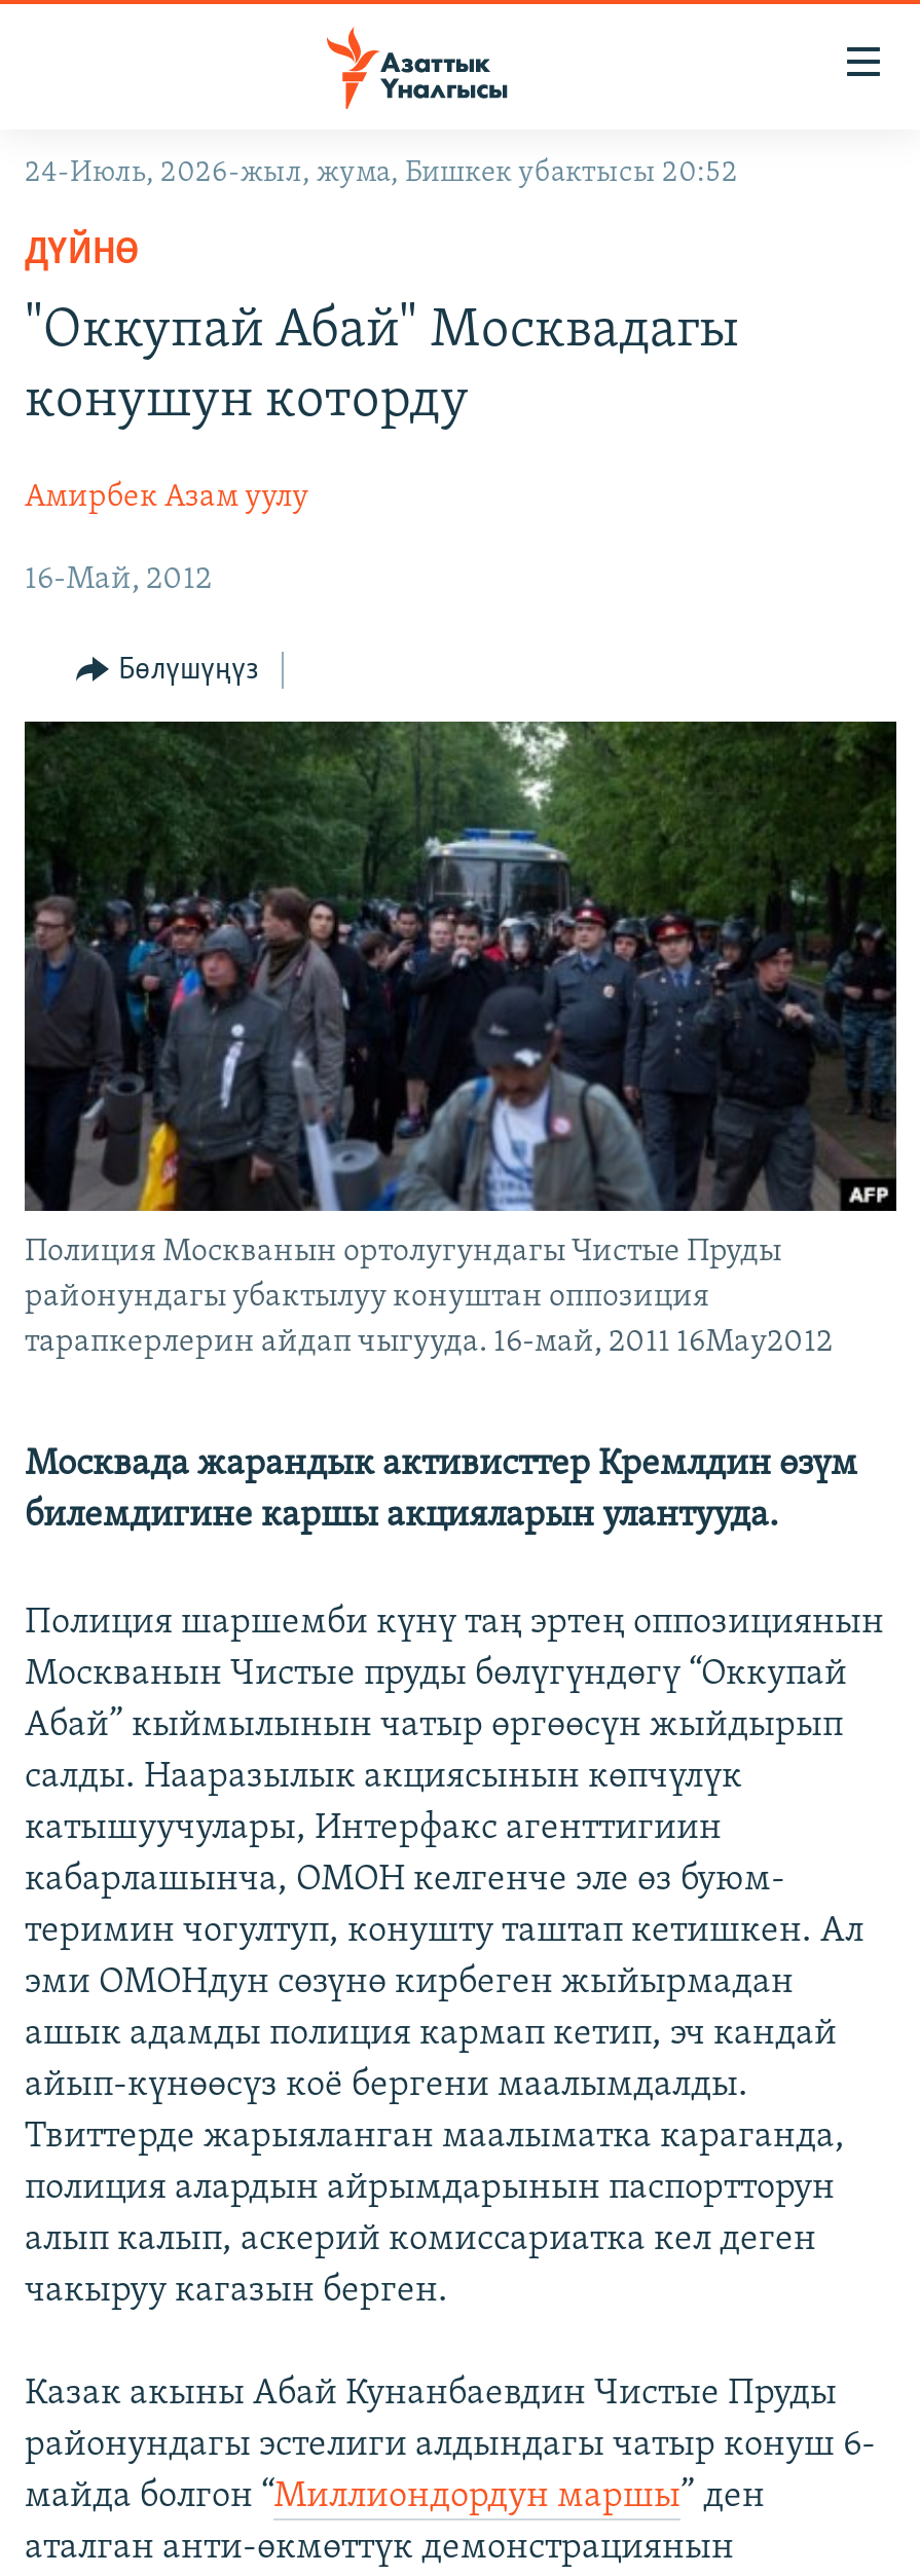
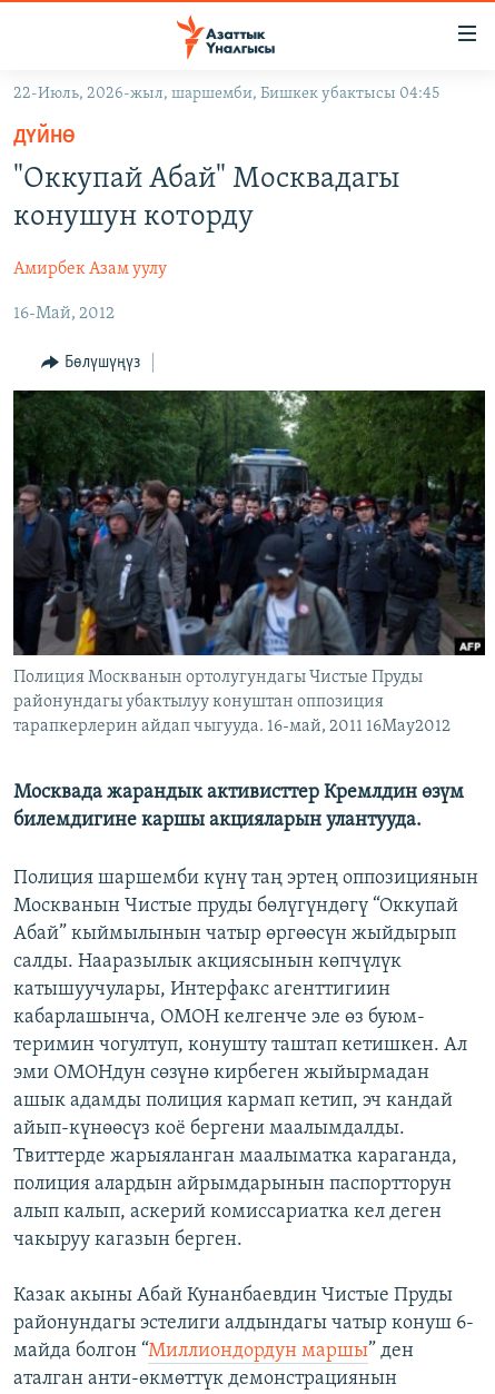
[25,158,738,189] 24-Июль, 2026-жыл, жума, Бишкек убактысы 20:52 -> [13,86,440,102] 22-Июль, 2026-жыл, шаршемби, Бишкек убактысы 04:45

